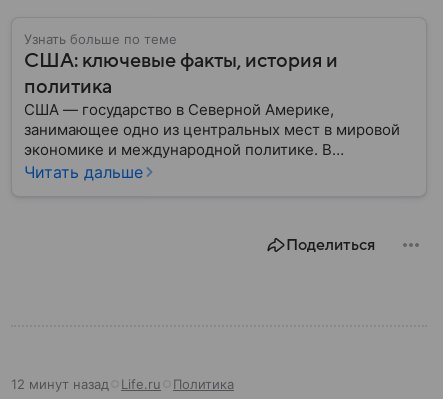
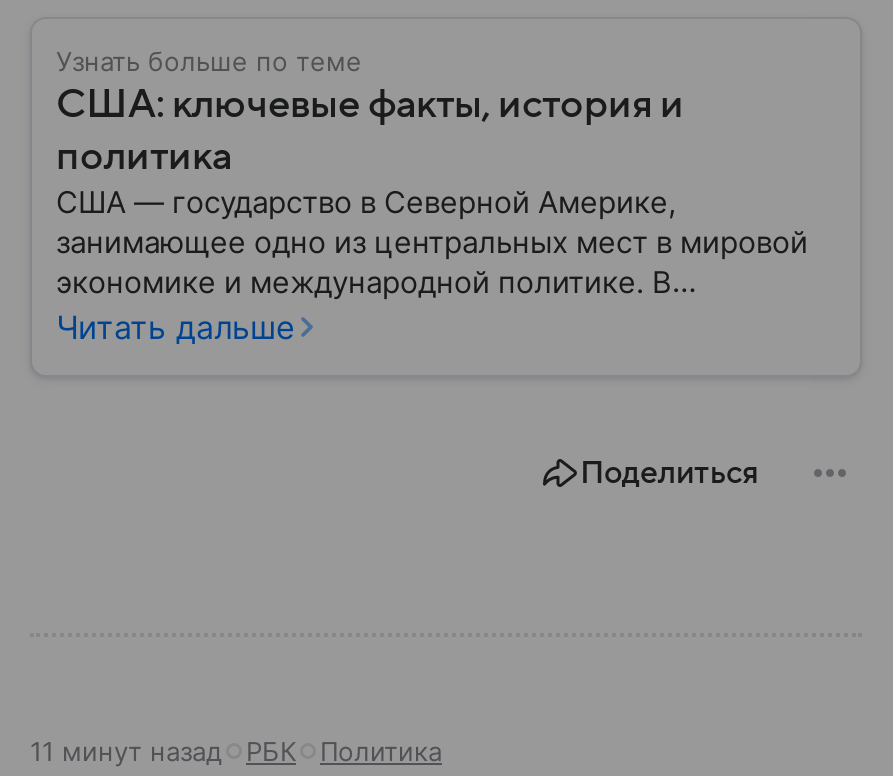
[11,376,161,392] 12 минут назад | Life.ru -> [30,734,296,766] 11 минут назад | РБК

